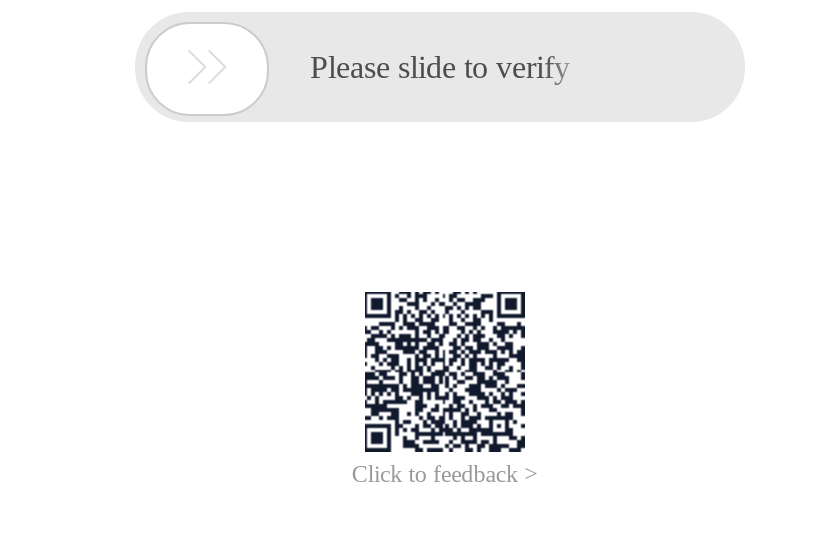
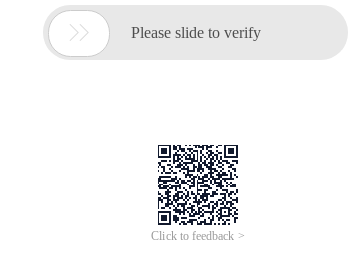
[363,290,527,454] [image] -> [158,144,239,226] [image]

